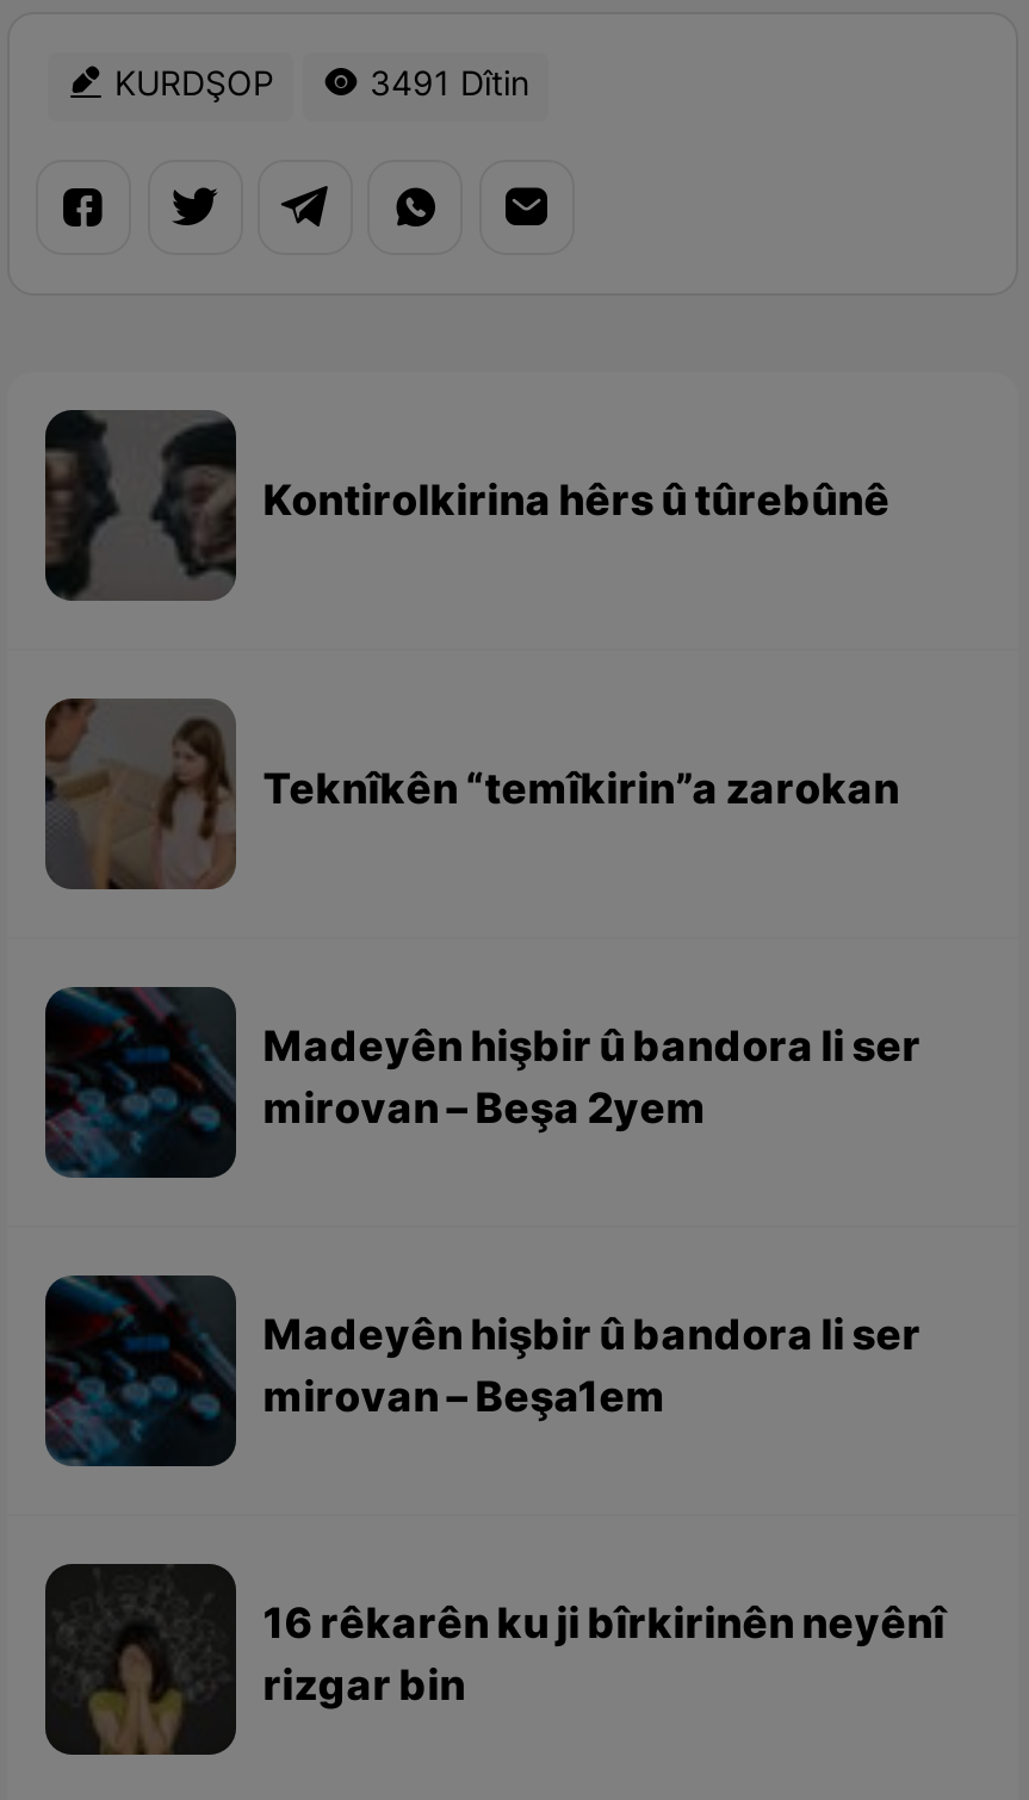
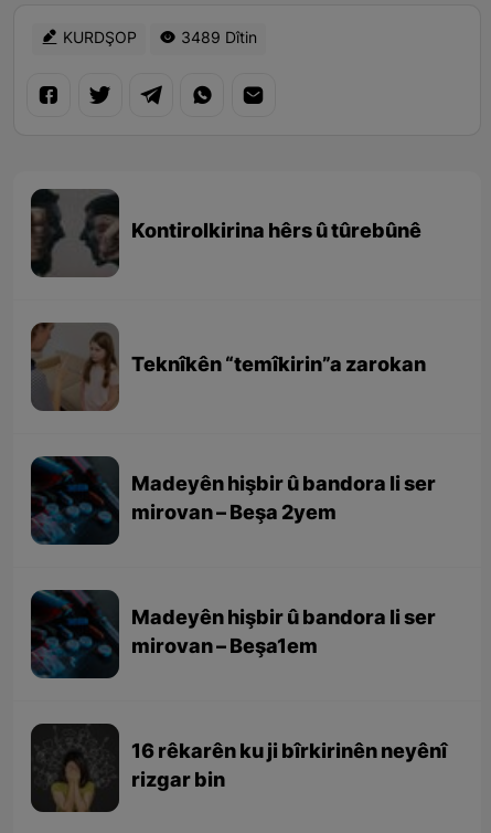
[105,64,529,109] KURDŞOP 3491 Dîtin -> [58,29,257,50] KURDŞOP 3489 Dîtin

